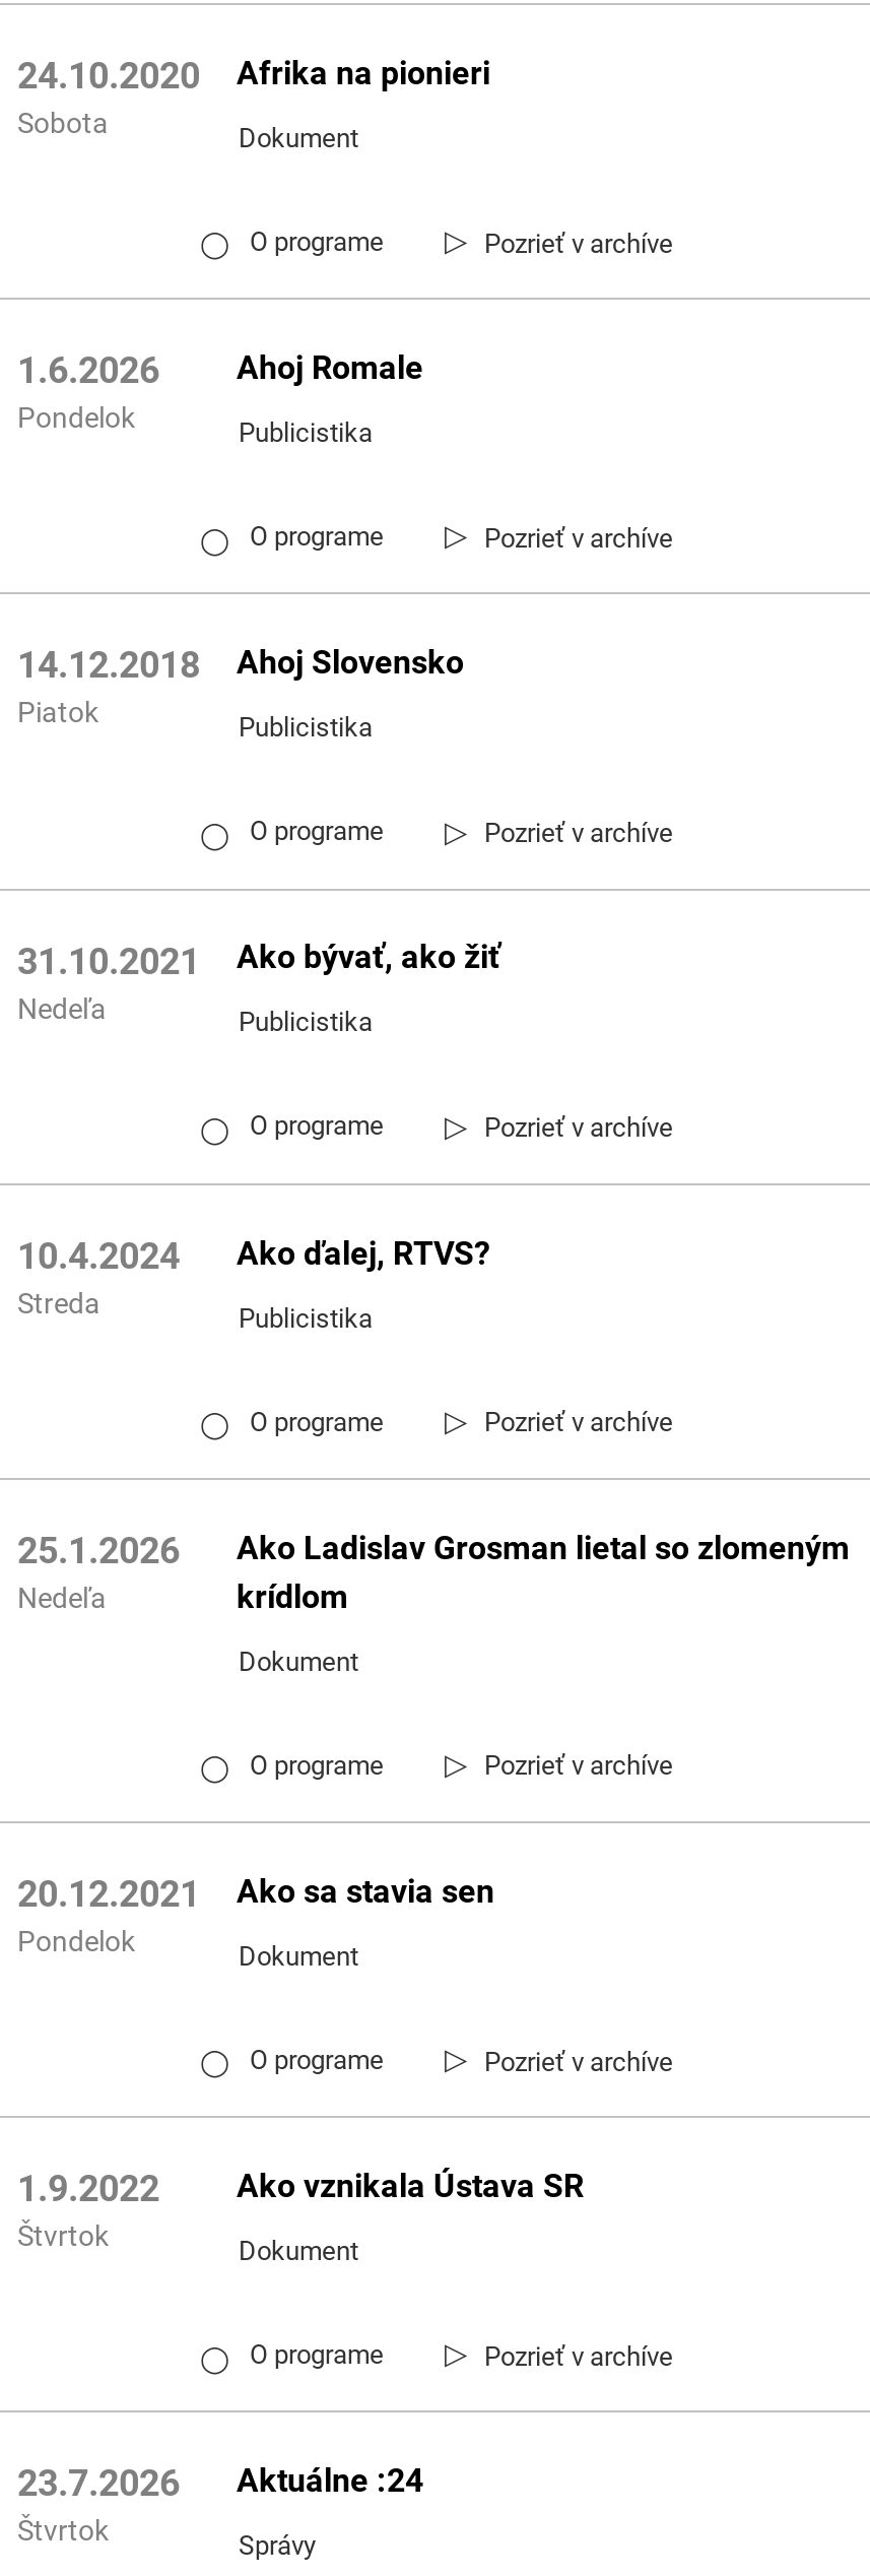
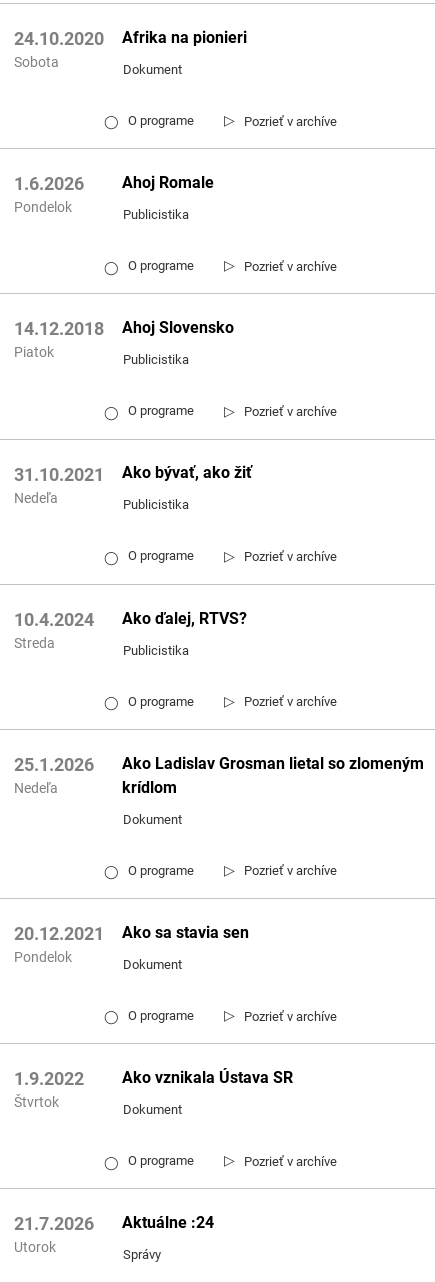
[17,2462,423,2505] 23.7.2026 Aktuálne :24 -> [14,1213,214,1234] 21.7.2026 Aktuálne :24
[17,2515,109,2547] Štvrtok -> [14,1239,56,1255] Utorok

